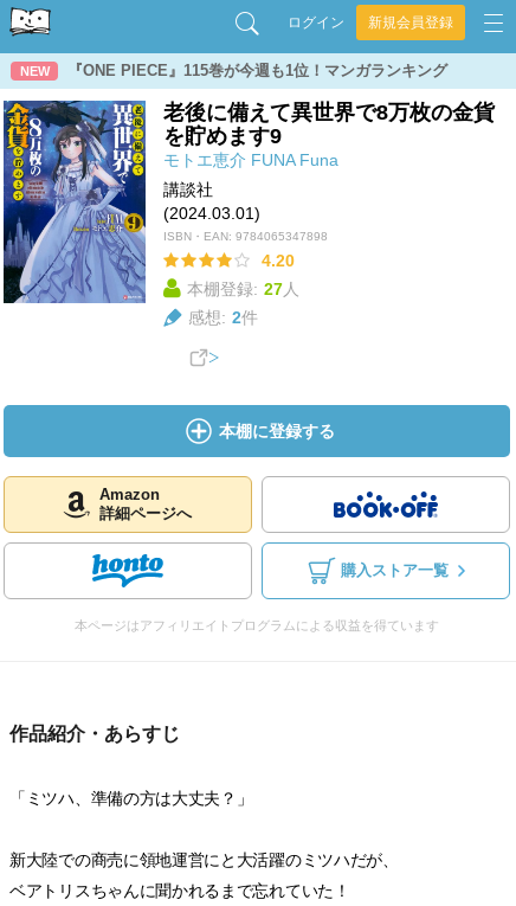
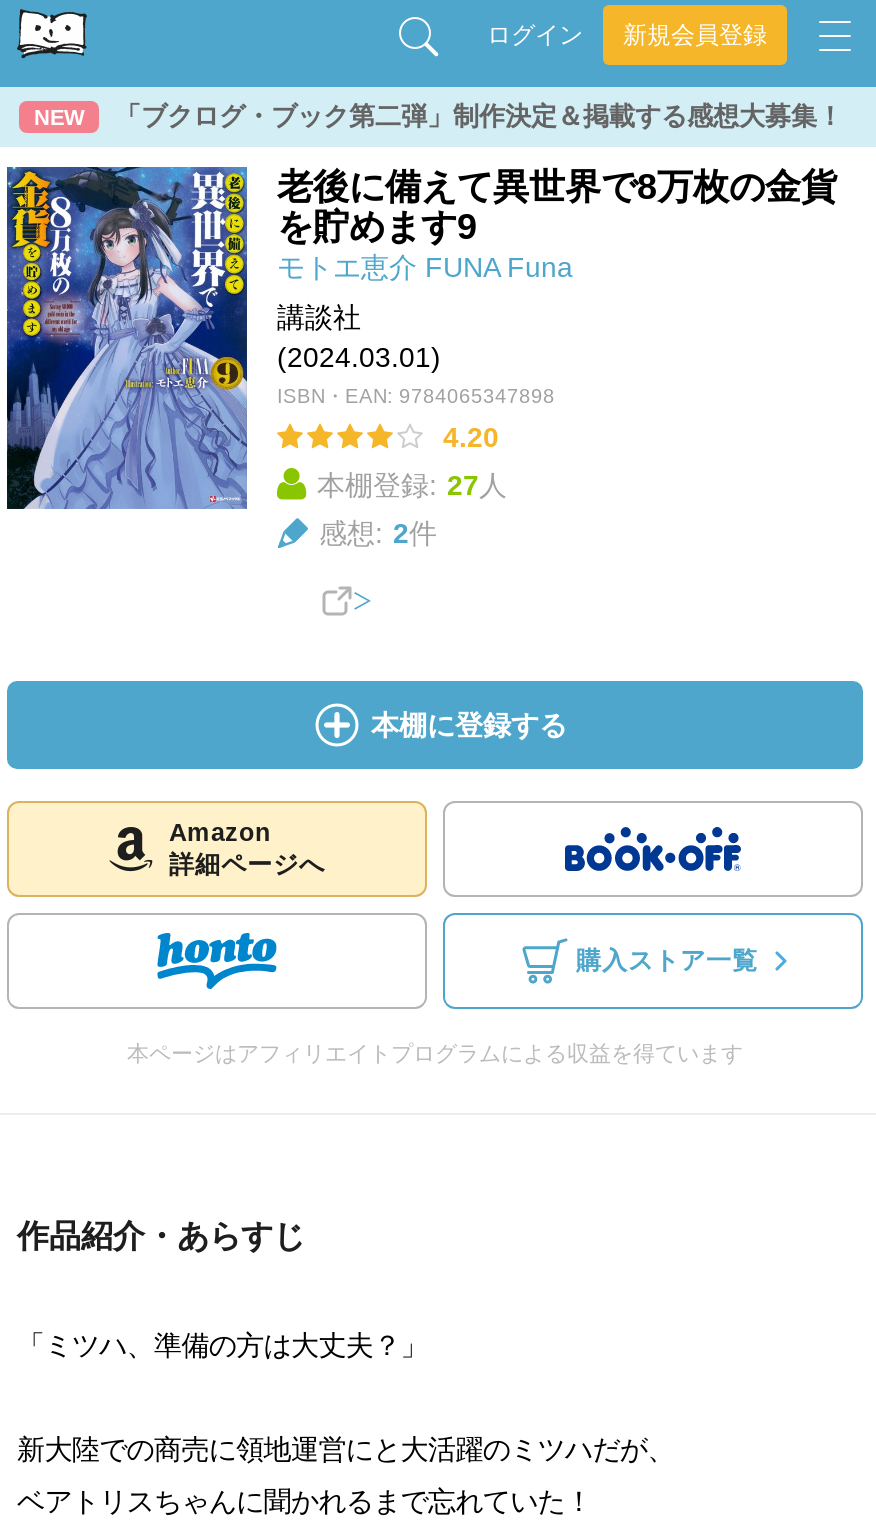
[67,62,447,79] 『ONE PIECE』115巻が今週も1位！マンガランキング -> [115,101,843,131] 「ブクログ・ブック第二弾」制作決定＆掲載する感想大募集！

